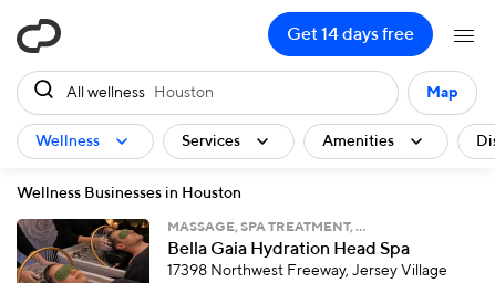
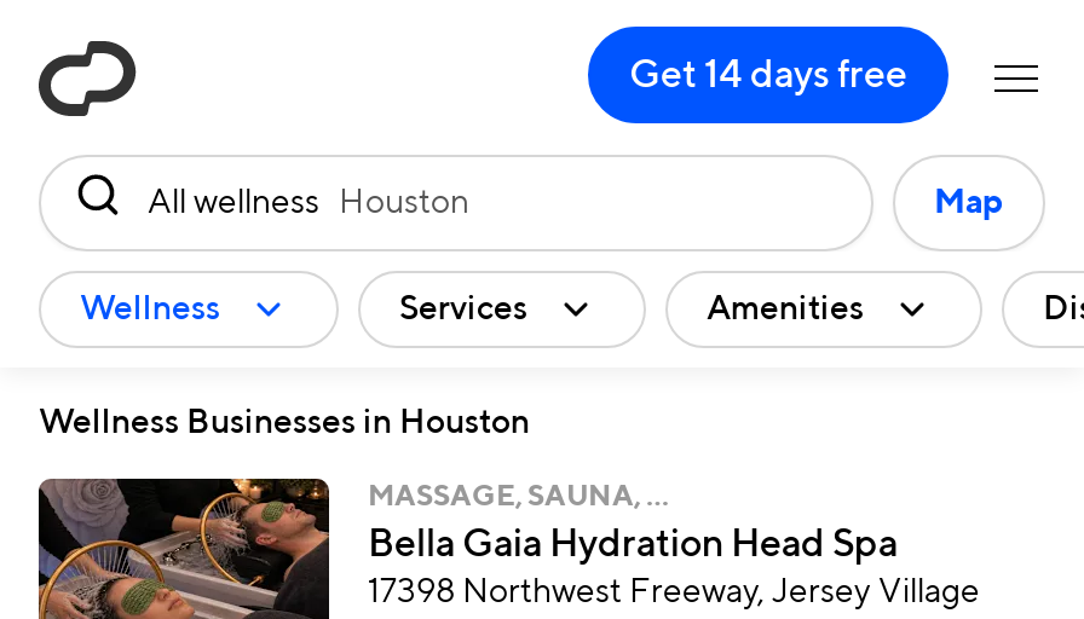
[167,221,365,234] MASSAGE, SPA TREATMENT, … -> [368,484,668,513] MASSAGE, SAUNA, …

